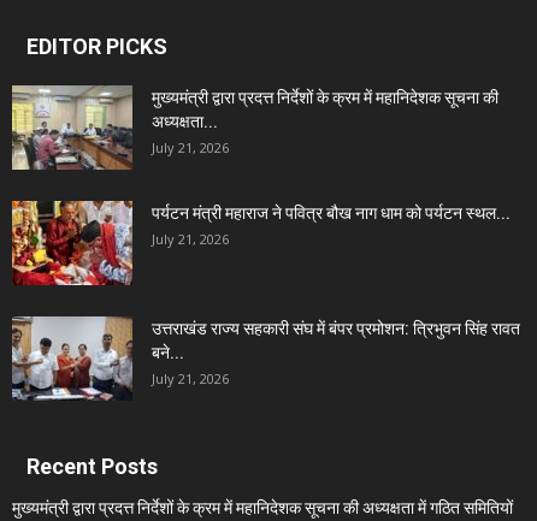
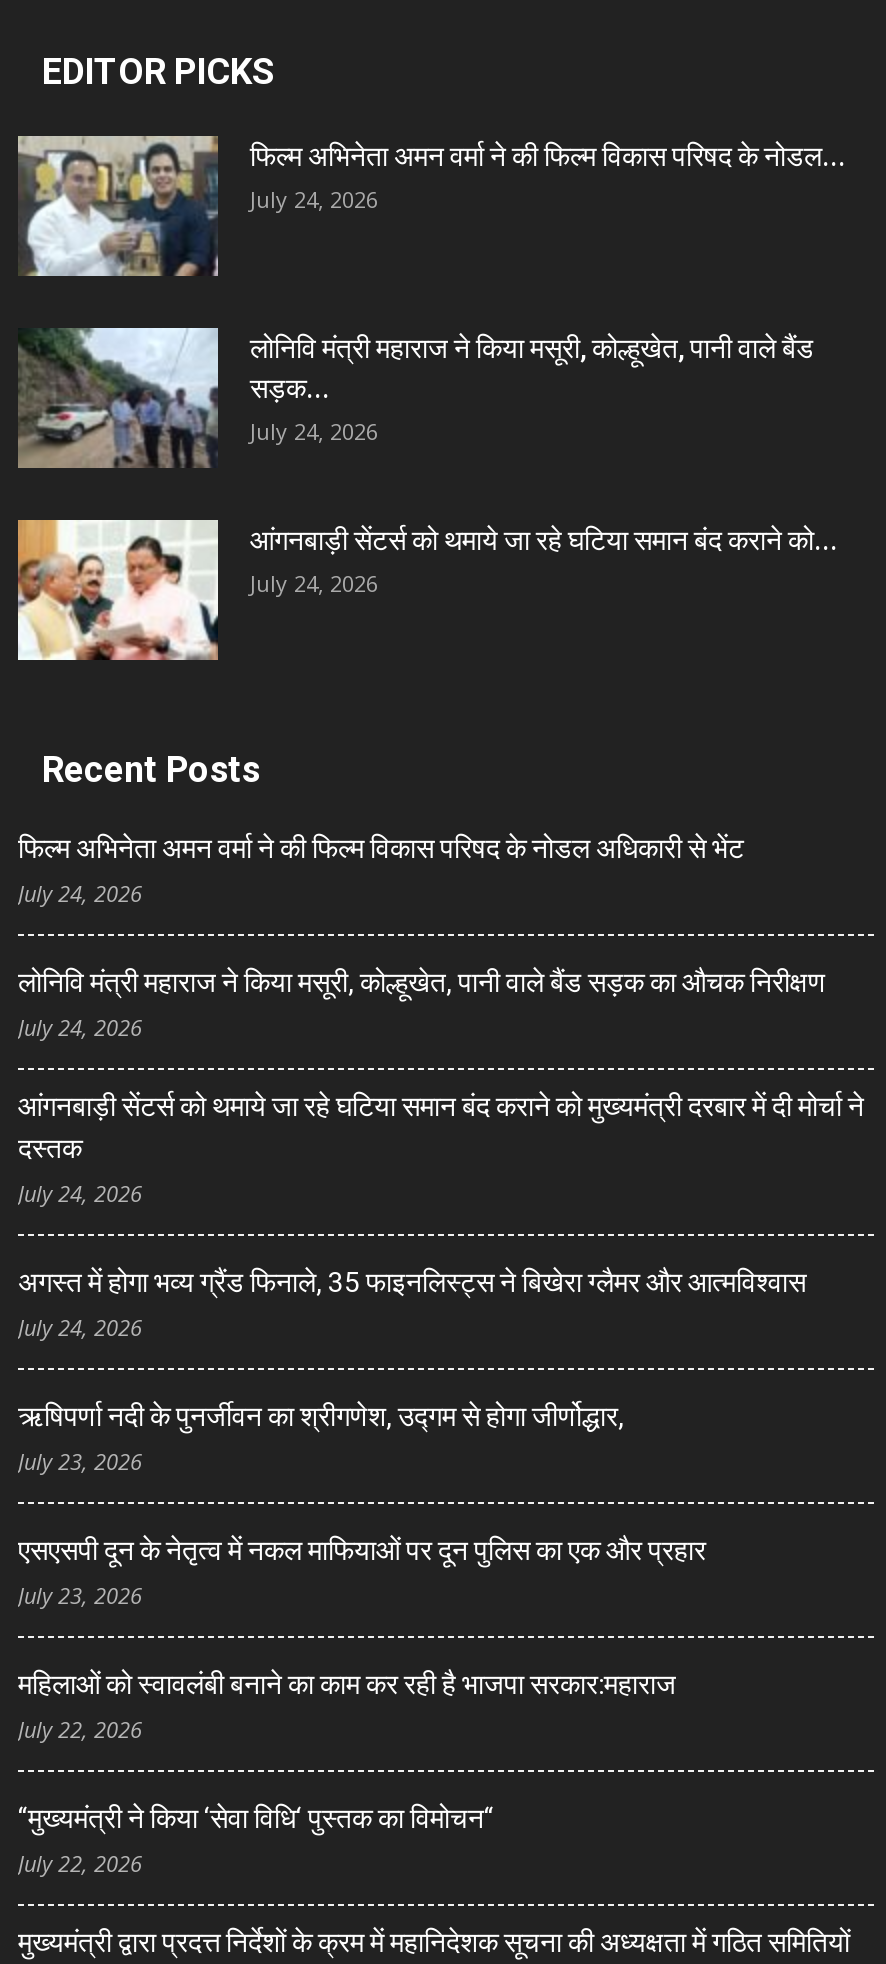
[11,85,498,171] [image] | मुख्यमंत्री द्वारा प्रदत्त निर्देशों के क्रम में महानिदेशक सूचना की | अध्यक्षता... | July 21, 2026 -> [18,136,846,278] [image] | फिल्म अभिनेता अमन वर्मा ने की फिल्म विकास परिषद के नोडल... | July 24, 2026
[11,200,511,286] [image] | पर्यटन मंत्री महाराज ने पवित्र बौख नाग धाम को पर्यटन स्थल... | July 21, 2026 -> [16,326,814,470] [image] | लोनिवि मंत्री महाराज ने किया मसूरी, कोल्हूखेत, पानी वाले बैंड | सड़क... | July 24, 2026
[11,315,520,401] [image] | उत्तराखंड राज्य सहकारी संघ में बंपर प्रमोशन: त्रिभुवन सिंह रावत | बने... | July 21, 2026 -> [16,518,838,662] [image] | आंगनबाड़ी सेंटर्स को थमाये जा रहे घटिया समान बंद कराने को... | July 24, 2026
none -> [18,833,864,1879] फिल्म अभिनेता अमन वर्मा ने की फिल्म विकास परिषद के नोडल अधिकारी से भेंट | July 24, 2026 | लोनिवि मंत्री महाराज ने किया मसूरी, कोल्हूखेत, पानी वाले बैंड सड़क का औचक निरीक्षण | July 24, 2026 | आंगनबाड़ी सेंटर्स को थमाये जा रहे घटिया समान बंद कराने को मुख्यमंत्री दरबार में दी मोर्चा ने | दस्तक | July 24, 2026 | अगस्त में होगा भव्य ग्रैंड फिनाले, 35 फाइनलिस्ट्स ने बिखेरा ग्लैमर और आत्मविश्वास | July 24, 2026 | ऋषिपर्णा नदी के पुनर्जीवन का श्रीगणेश, उद्गम से होगा जीर्णोद्धार, | July 23, 2026 | एसएसपी दून के नेतृत्व में नकल माफियाओं पर दून पुलिस का एक और प्रहार | July 23, 2026 | महिलाओं को स्वावलंबी बनाने का काम कर रही है भाजपा सरकार:महाराज | July 22, 2026 | ‘‘मुख्यमंत्री ने किया ‘सेवा विधि‘ पुस्तक का विमोचन‘‘ | July 22, 2026

